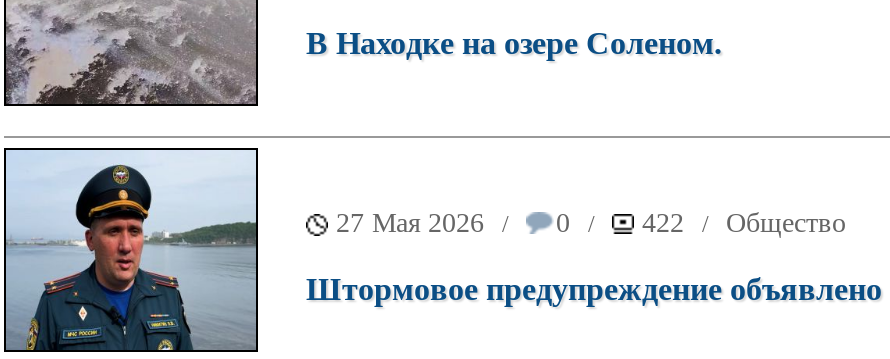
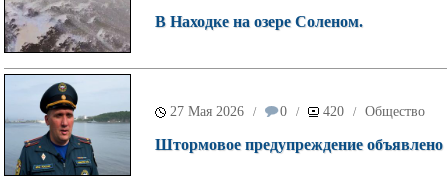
[336,208,846,238] 27 Мая 2026 / 0 / 422 / Общество -> [170,104,425,119] 27 Мая 2026 / 0 / 420 / Общество

